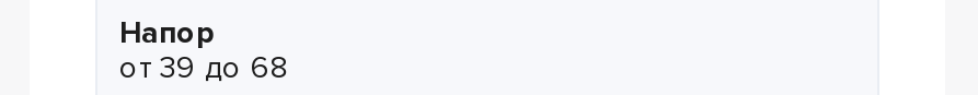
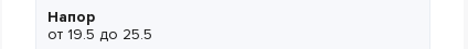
[119,48,288,85] от 39 до 68 -> [47,25,152,44] от 19.5 до 25.5

